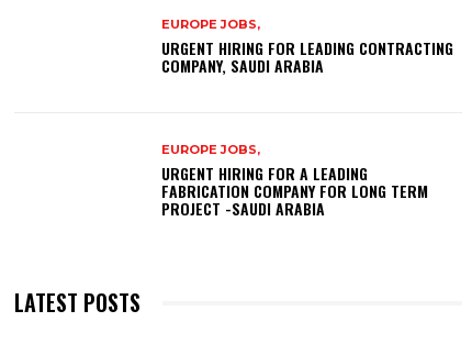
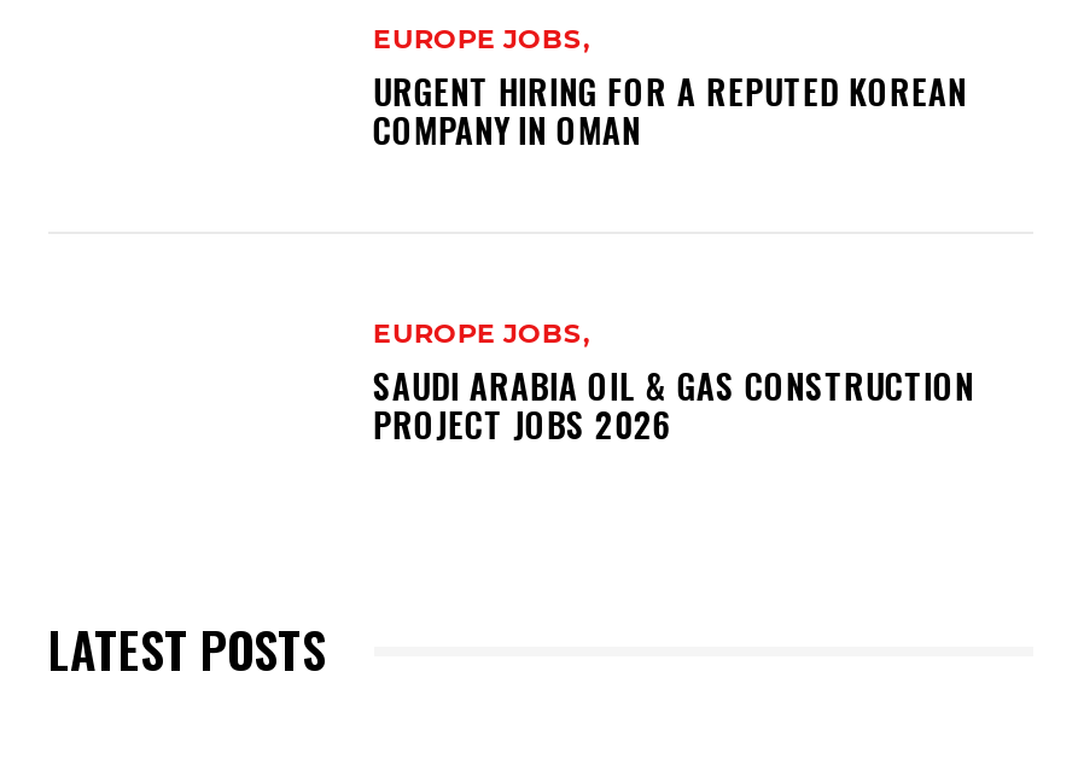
[162,36,454,77] URGENT HIRING FOR LEADING CONTRACTING | COMPANY, SAUDI ARABIA -> [373,65,967,154] URGENT HIRING FOR A REPUTED KOREAN | COMPANY IN OMAN
[162,161,429,220] URGENT HIRING FOR A LEADING | FABRICATION COMPANY FOR LONG TERM | PROJECT -SAUDI ARABIA -> [373,359,974,448] SAUDI ARABIA OIL & GAS CONSTRUCTION | PROJECT JOBS 2026

